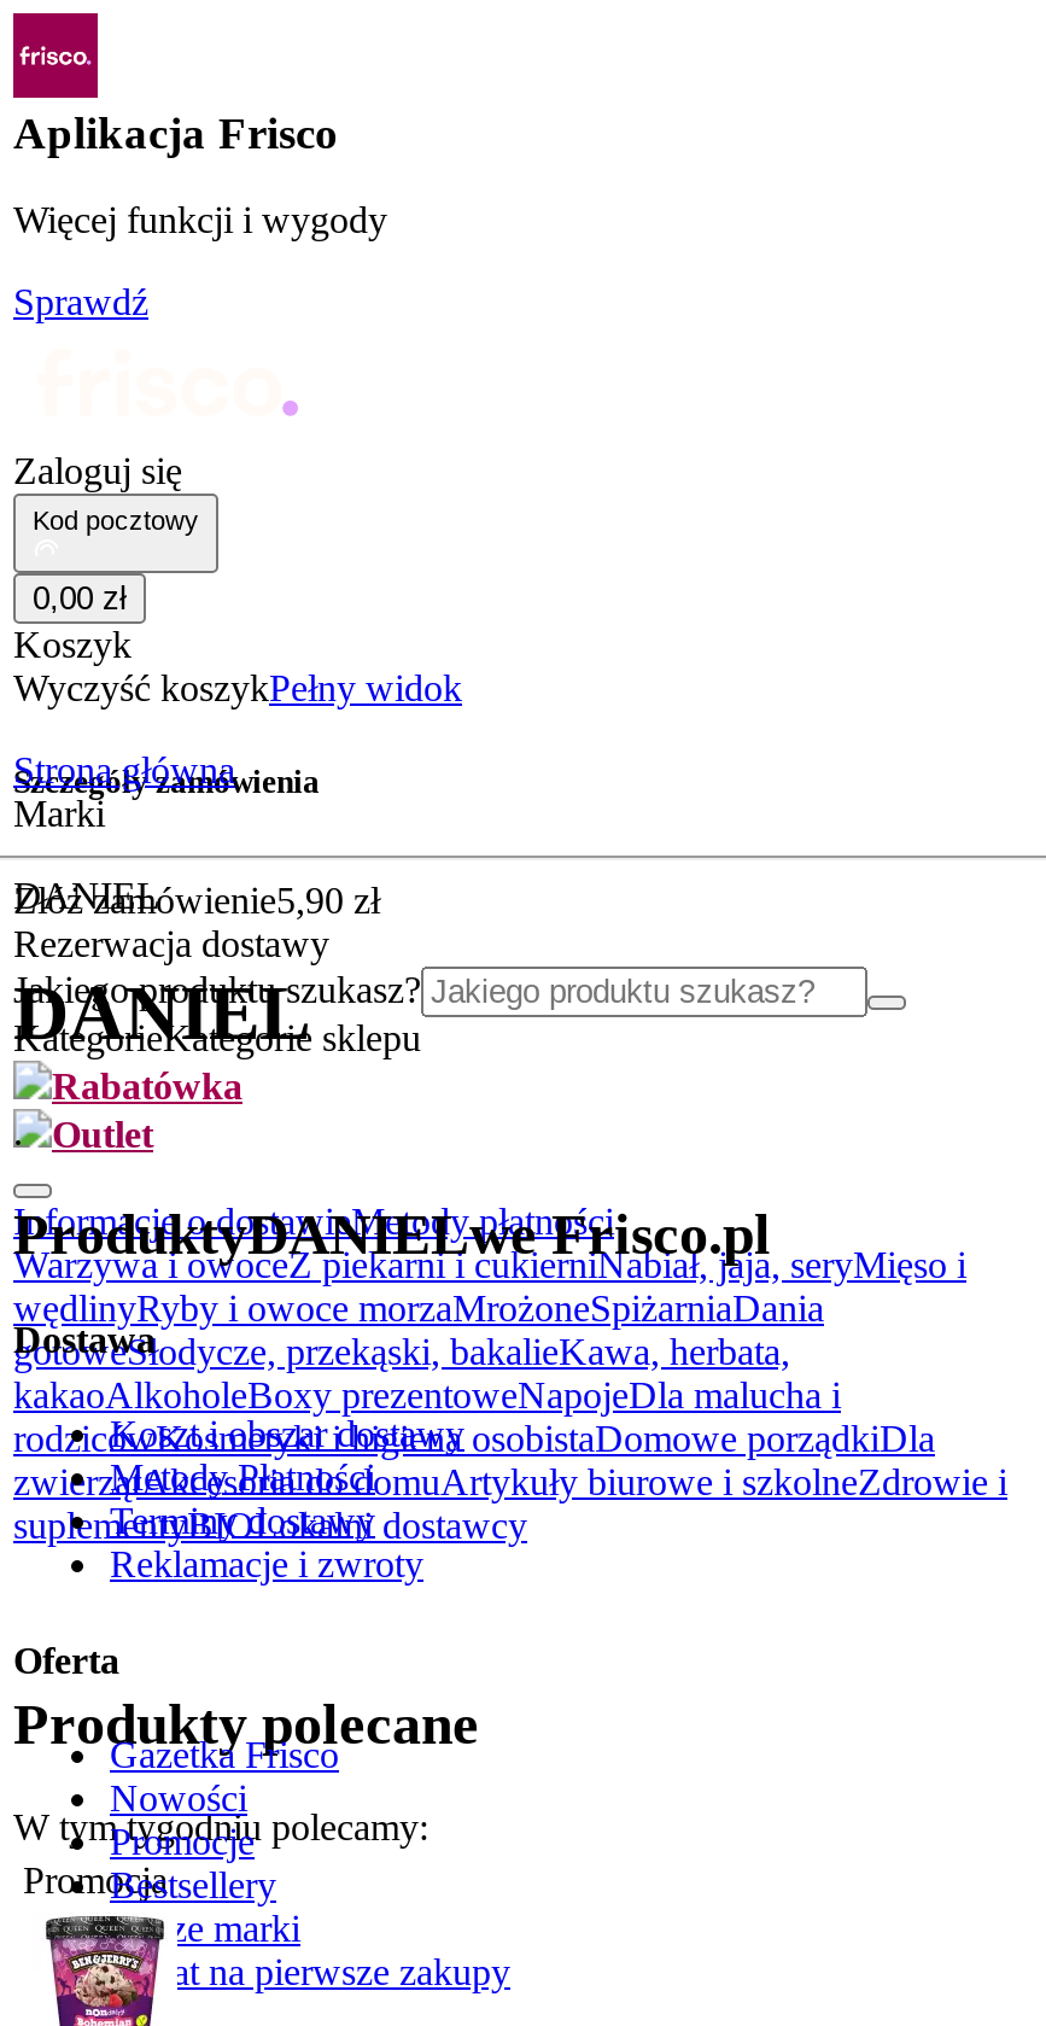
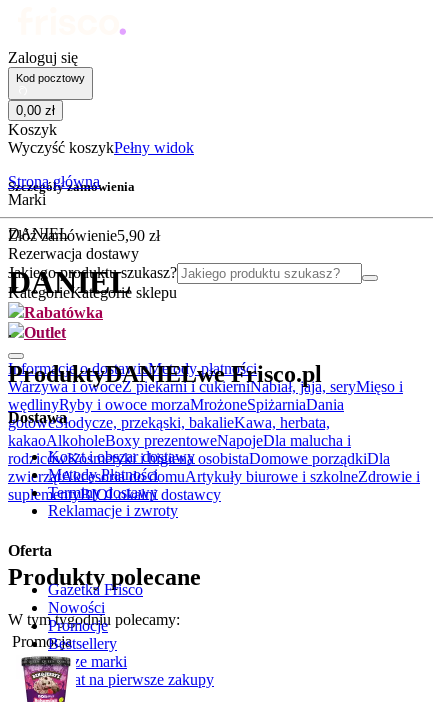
[11,11,387,322] [image] | Aplikacja Frisco | Więcej funkcji i wygody | Sprawdź -> none

